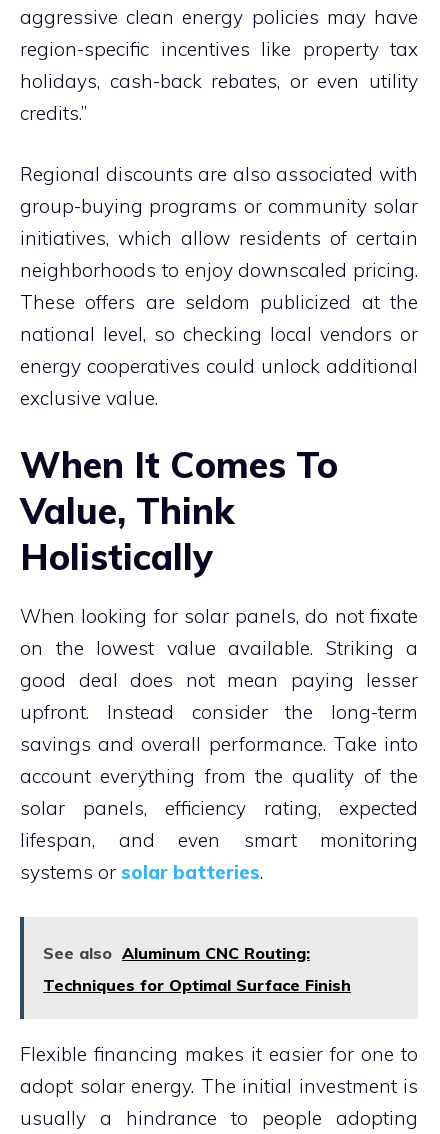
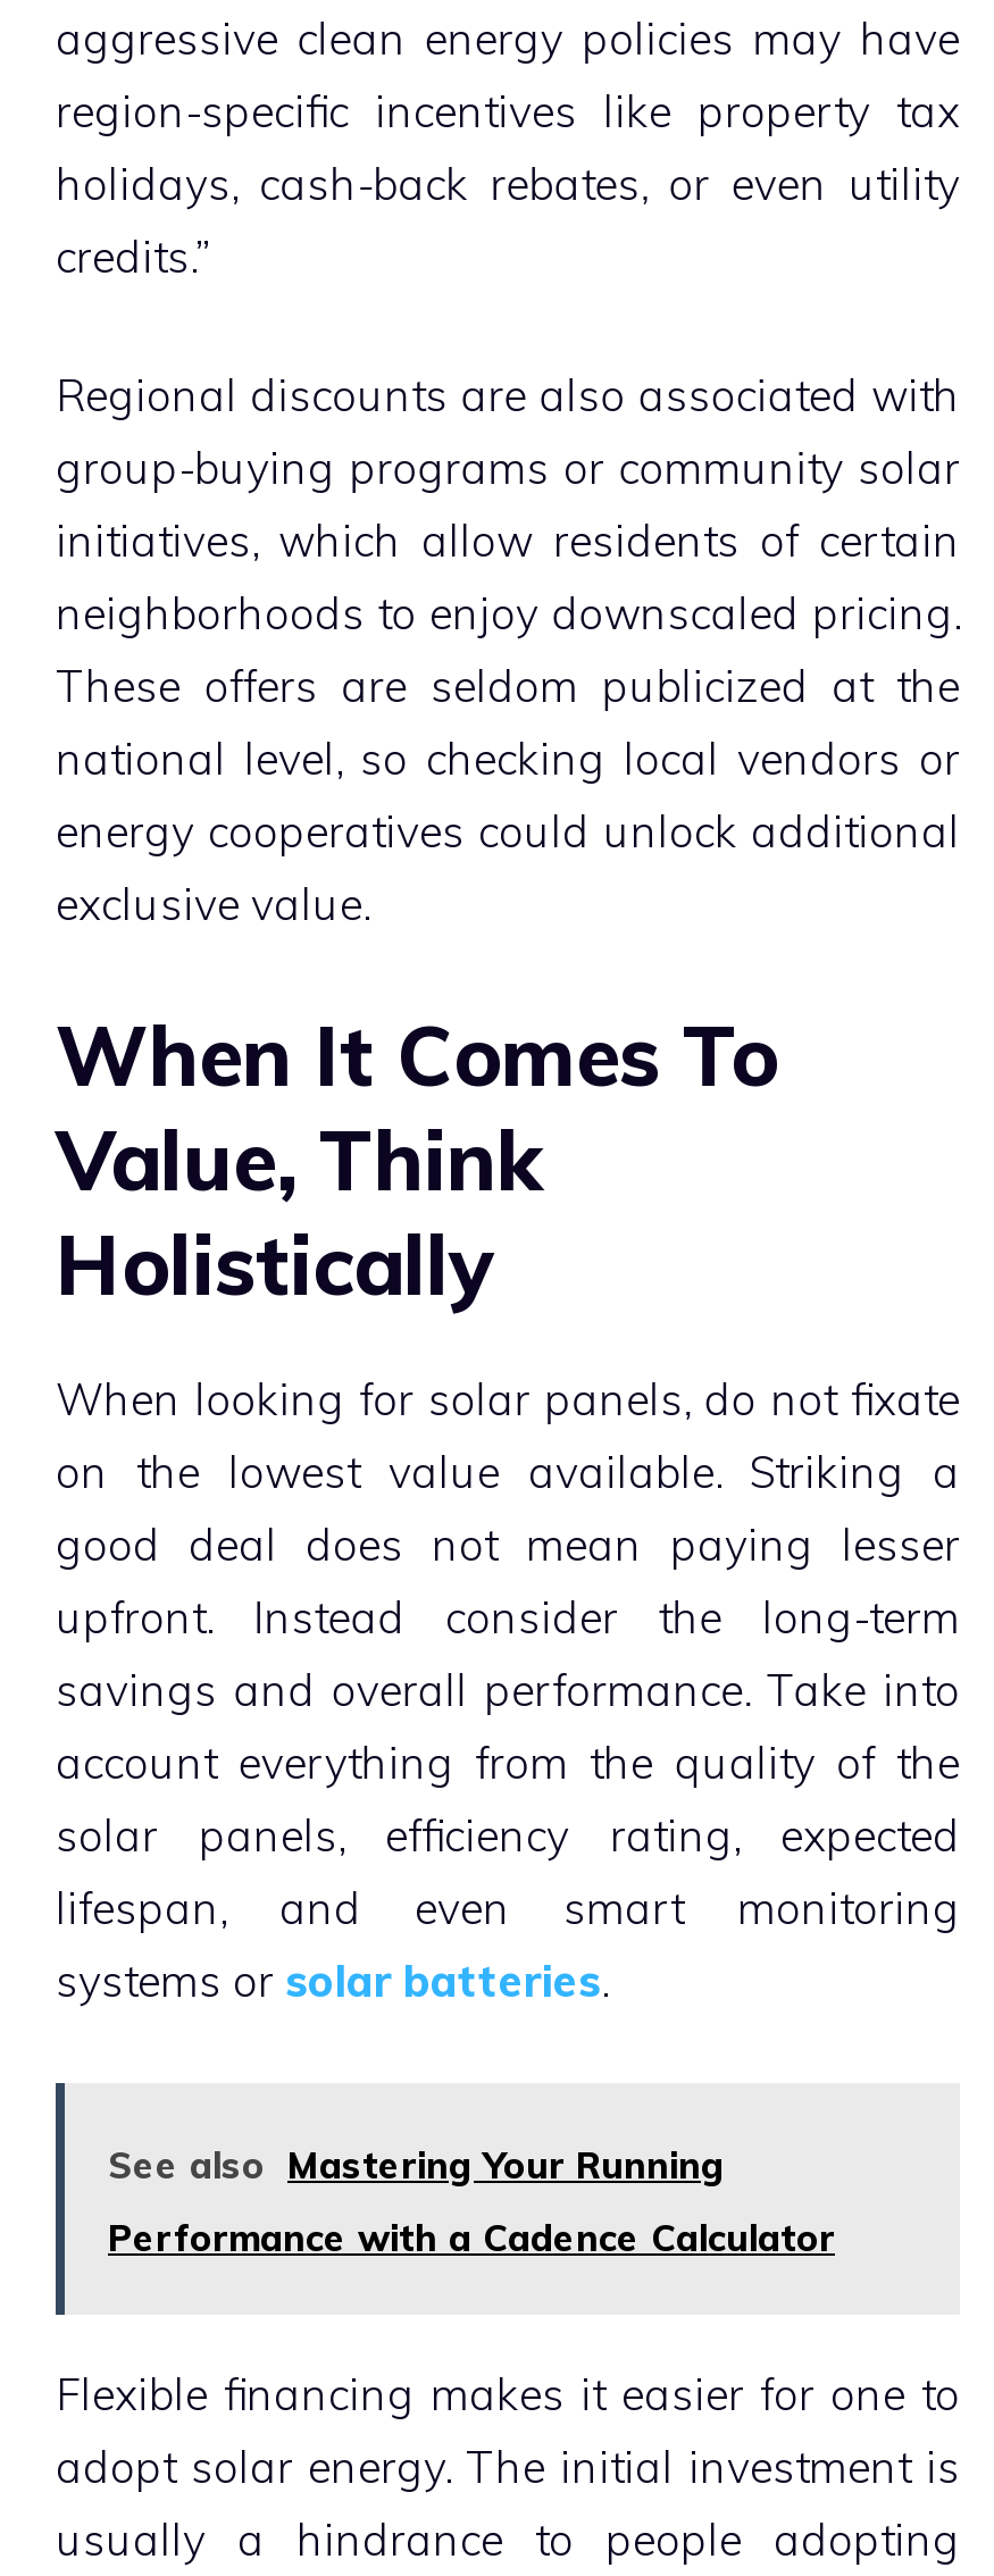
[43,942,310,962] See also Aluminum CNC Routing: -> [108,2141,724,2186] See also Mastering Your Running
[43,974,351,994] Techniques for Optimal Surface Finish -> [108,2214,835,2259] Performance with a Cadence Calculator

